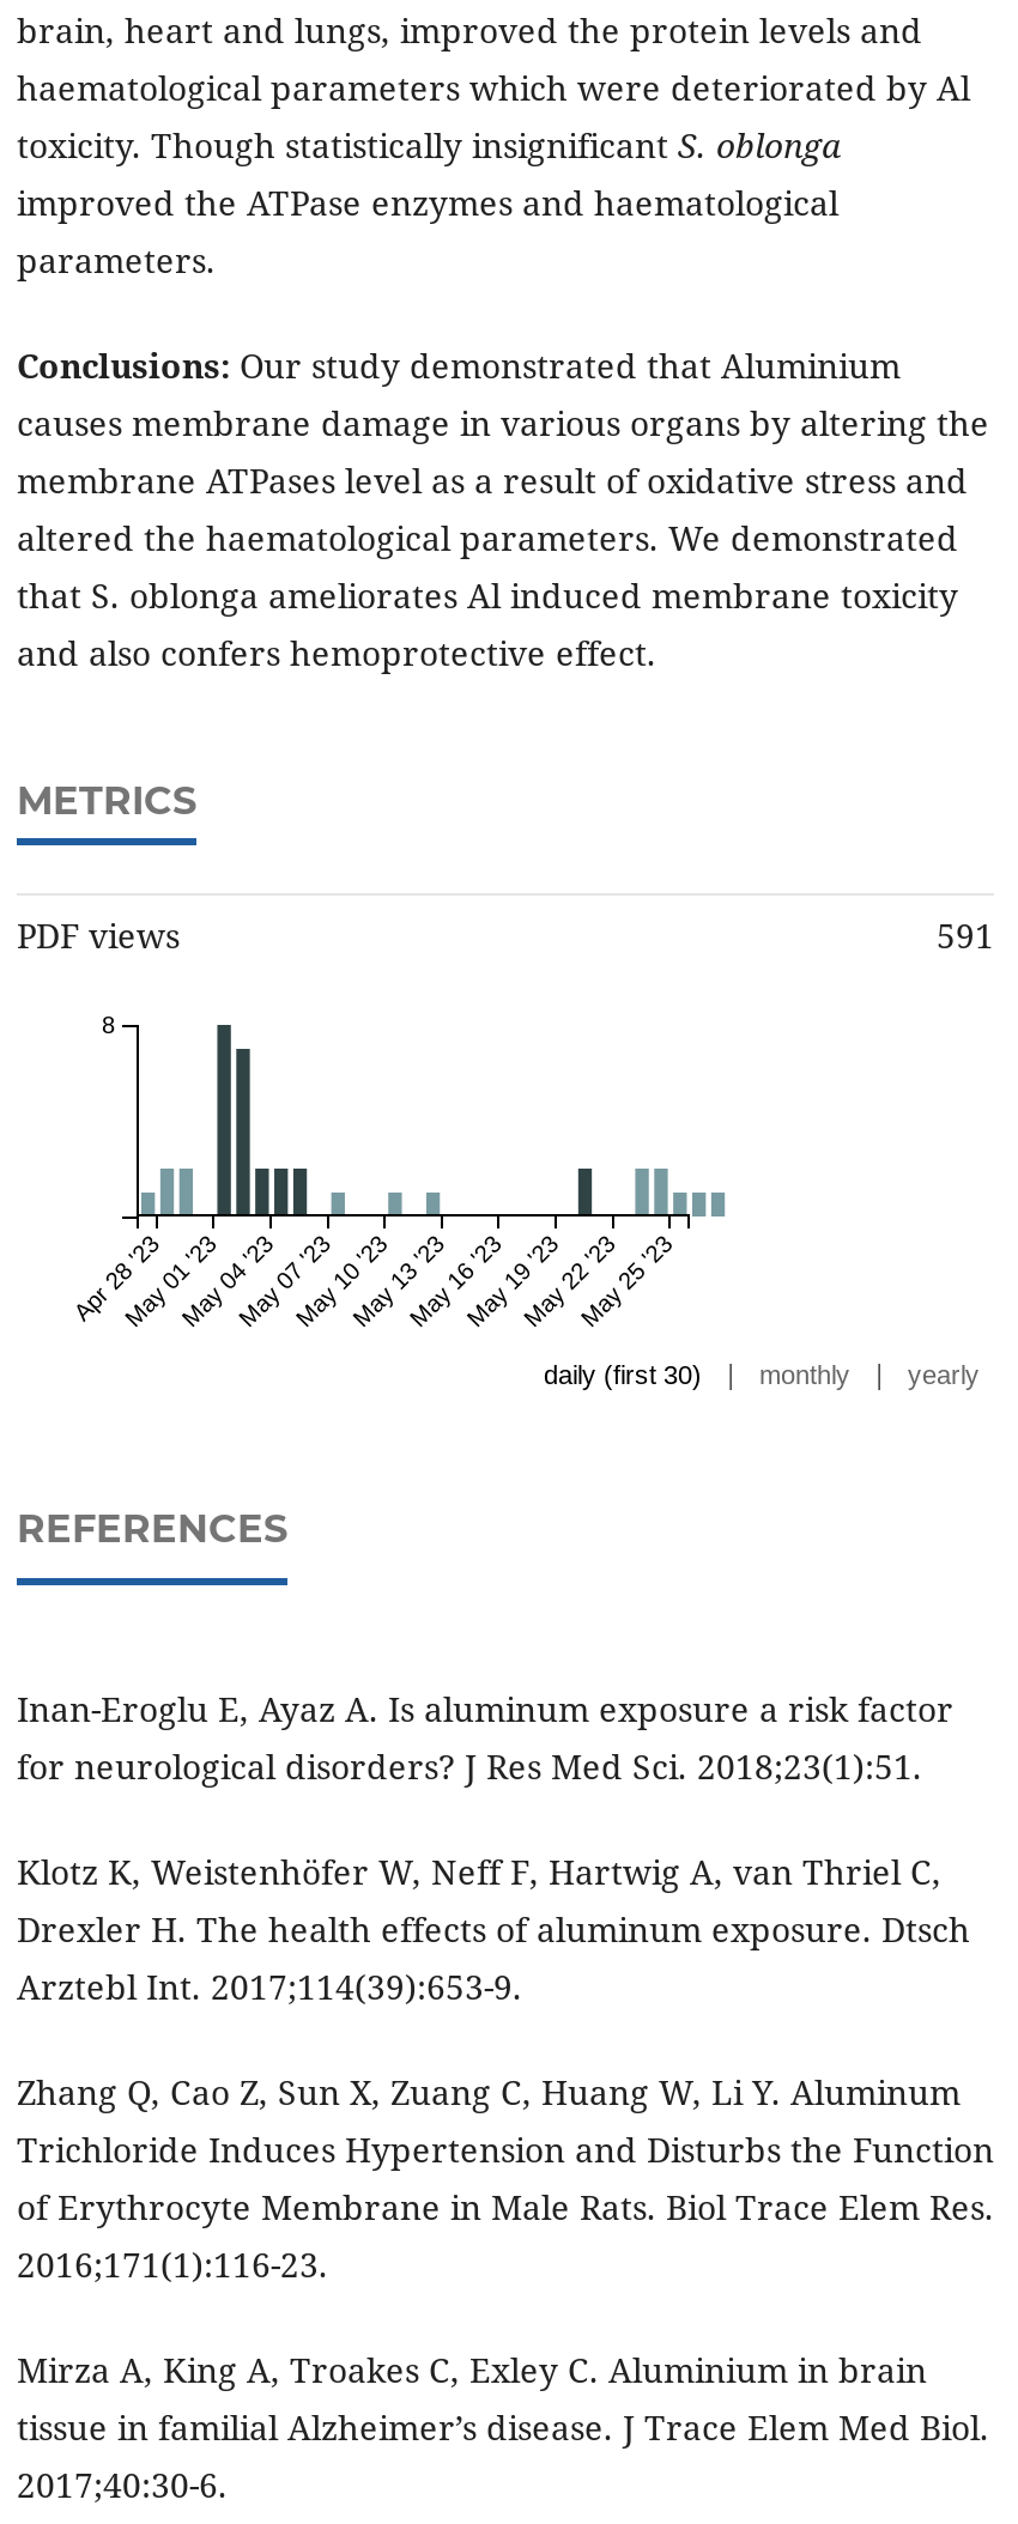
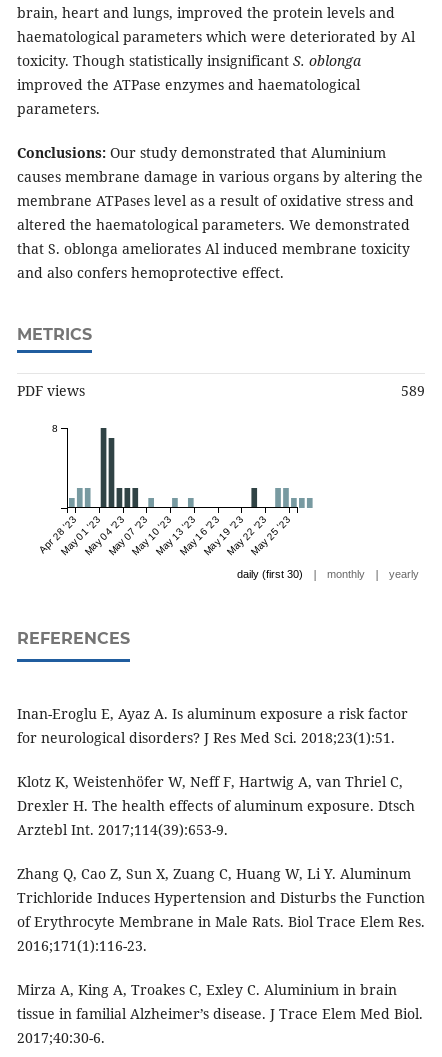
[937,913,994,958] 591 -> [401,381,425,400] 589

